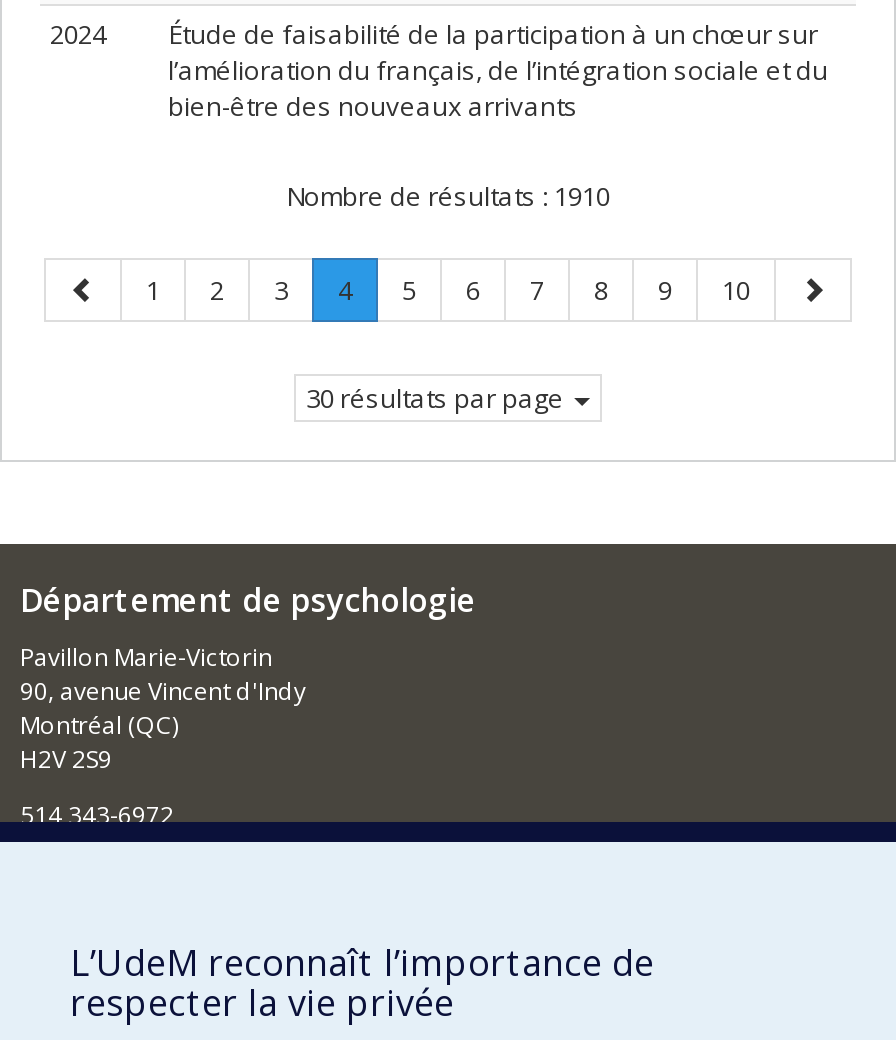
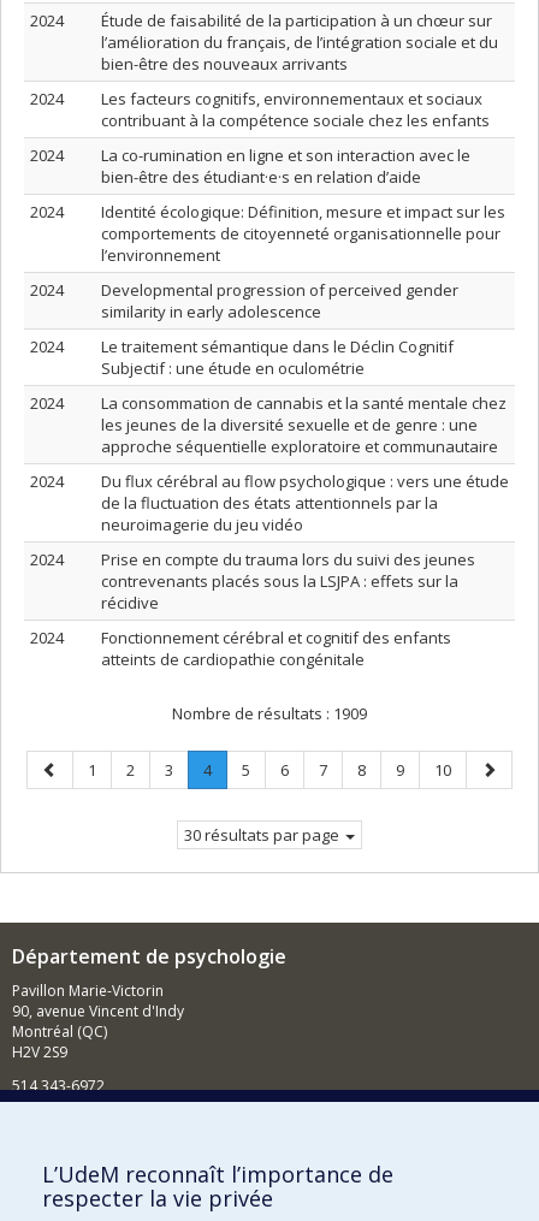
[286,178,610,214] Nombre de résultats : 1910 -> [30,88,509,724] 2024 | Les facteurs cognitifs, environnementaux et sociaux | contribuant à la compétence sociale chez les enfants | 2024 | La co-rumination en ligne et son interaction avec le | bien-être des étudiant·e·s en relation d’aide | 2024 | Identité écologique: Définition, mesure et impact sur les | comportements de citoyenneté organisationnelle pour | l’environnement | 2024 | Developmental progression of perceived gender | similarity in early adolescence | 2024 | Le traitement sémantique dans le Déclin Cognitif | Subjectif : une étude en oculométrie | 2024 | La consommation de cannabis et la santé mentale chez | les jeunes de la diversité sexuelle et de genre : une | approche séquentielle exploratoire et communautaire | 2024 | Du flux cérébral au flow psychologique : vers une étude | de la fluctuation des états attentionnels par la | neuroimagerie du jeu vidéo | 2024 | Prise en compte du trauma lors du suivi des jeunes | contrevenants placés sous la LSJPA : effets sur la | récidive | 2024 | Fonctionnement cérébral et cognitif des enfants | atteints de cardiopathie congénitale | Nombre de résultats : 1909

